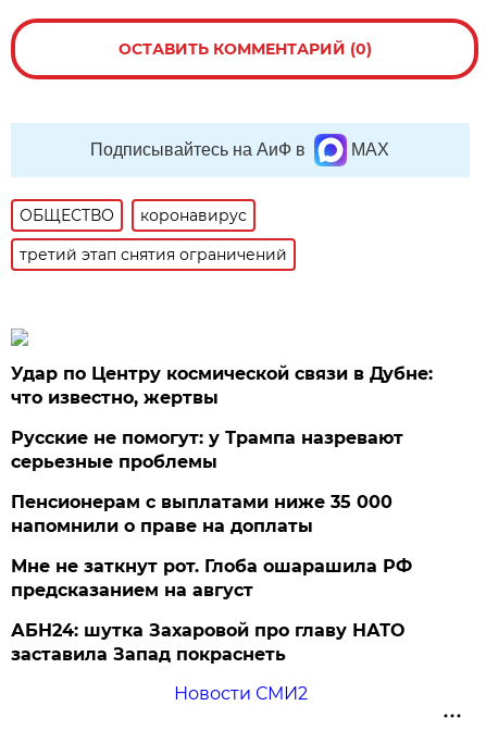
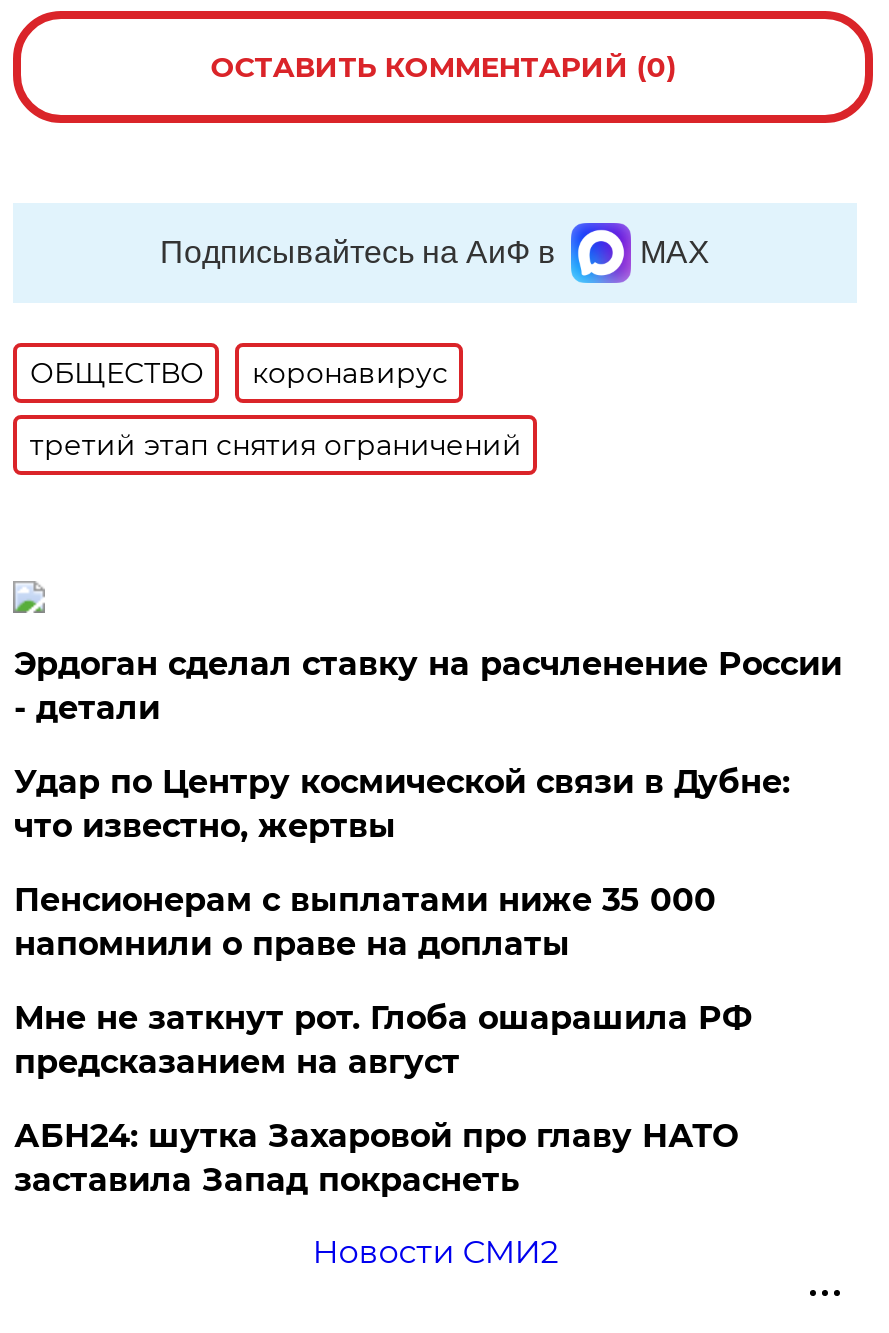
none -> [14,645,842,727] Эрдоган сделал ставку на расчленение России | - детали
moved [11,363,433,408] -> [14,763,790,845]: Удар по Центру космической связи в Дубне: | что известно, жертвы
[11,427,404,472] Русские не помогут: у Трампа назревают | серьезные проблемы -> none

